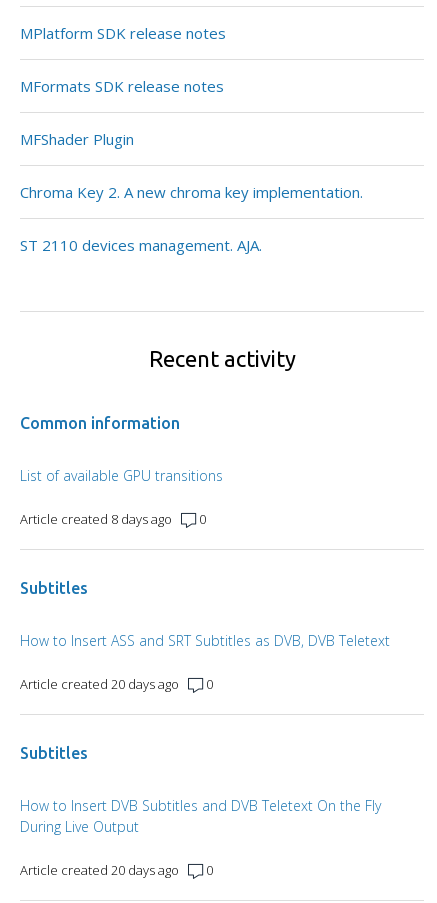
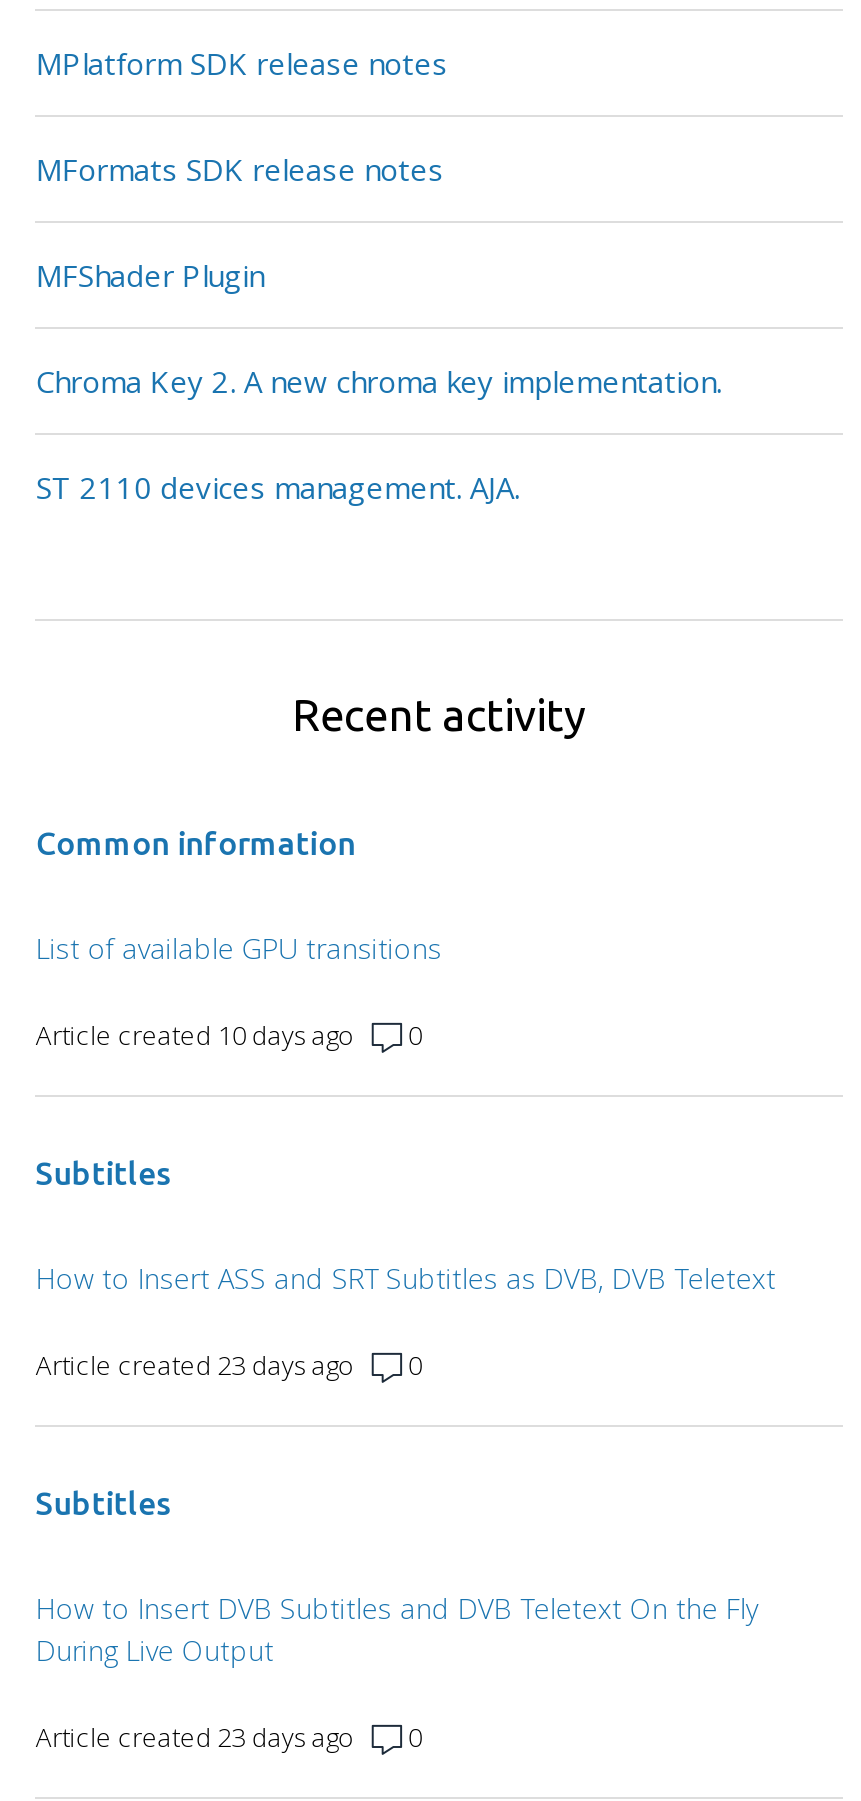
[20,510,172,528] Article created 8 days ago -> [36,1017,354,1053] Article created 10 days ago
[20,675,179,693] Article created 20 days ago -> [36,1347,354,1383] Article created 23 days ago
[20,861,179,879] Article created 20 days ago -> [36,1719,354,1755] Article created 23 days ago

